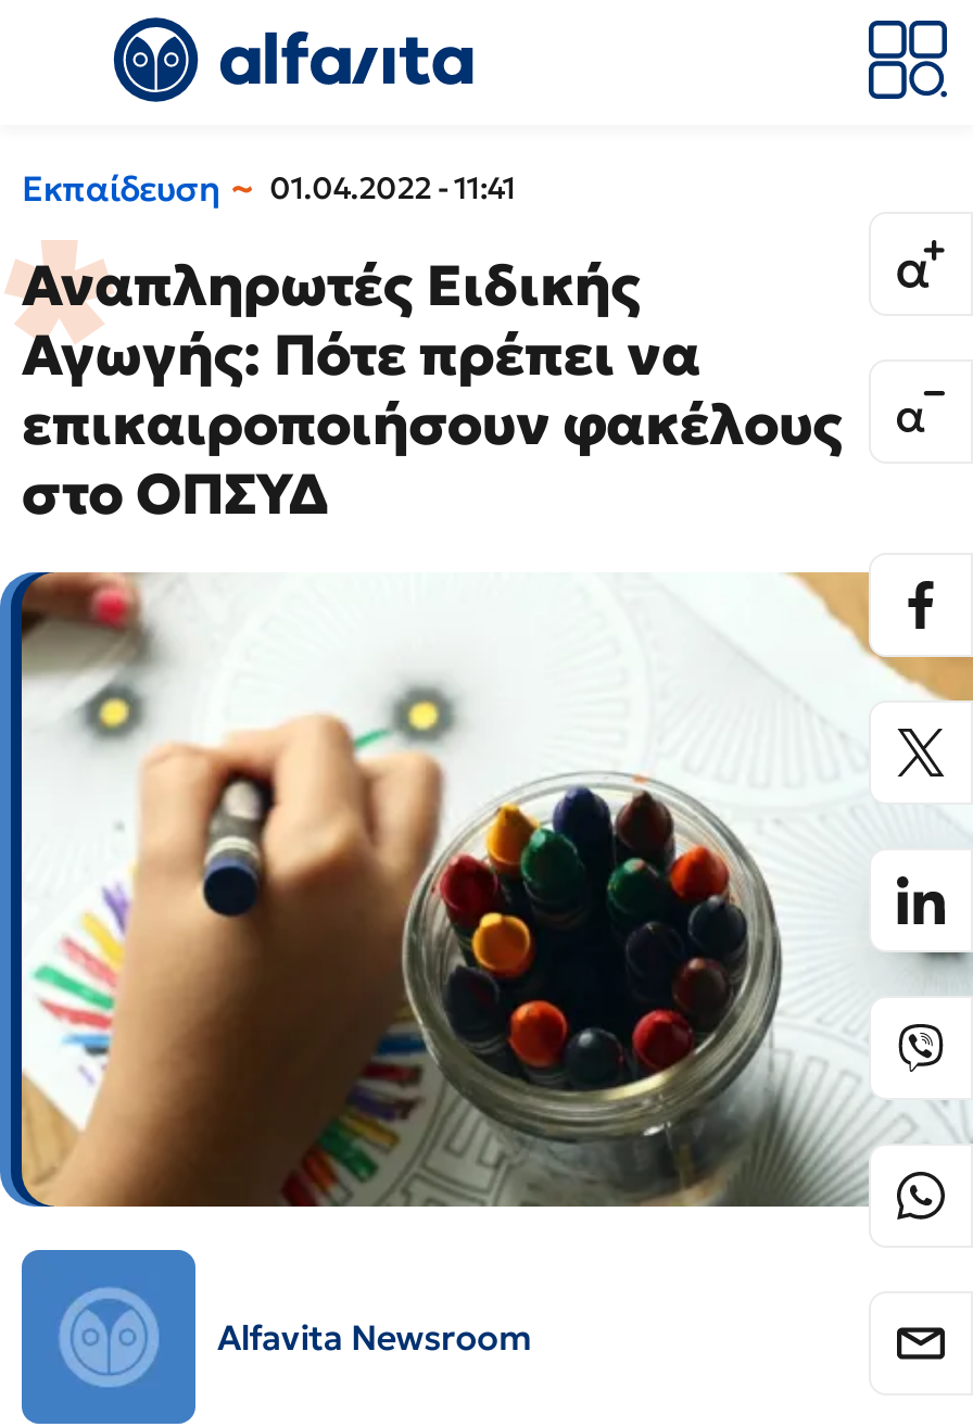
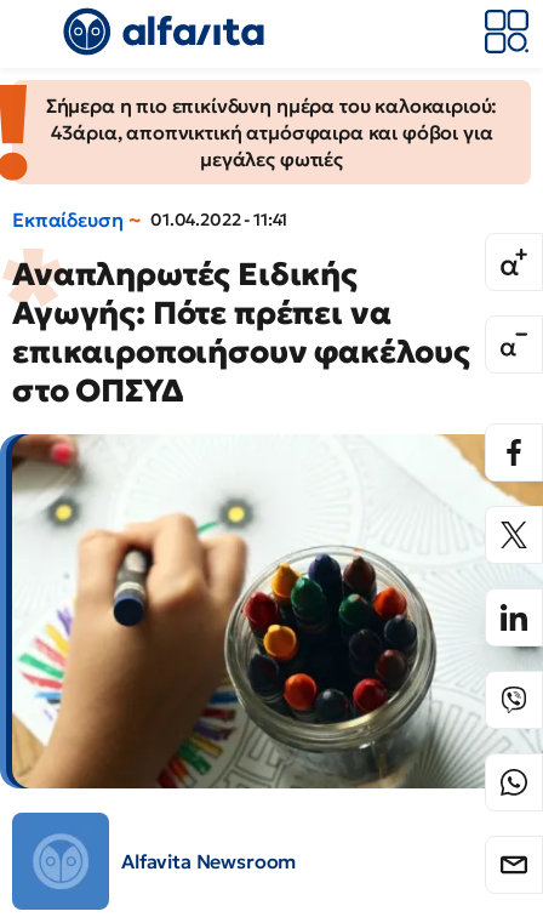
none -> [4,80,531,183] [image] | Σήμερα η πιο επικίνδυνη ημέρα του καλοκαιριού: | 43άρια, αποπνικτική ατμόσφαιρα και φόβοι για | μεγάλες φωτιές

